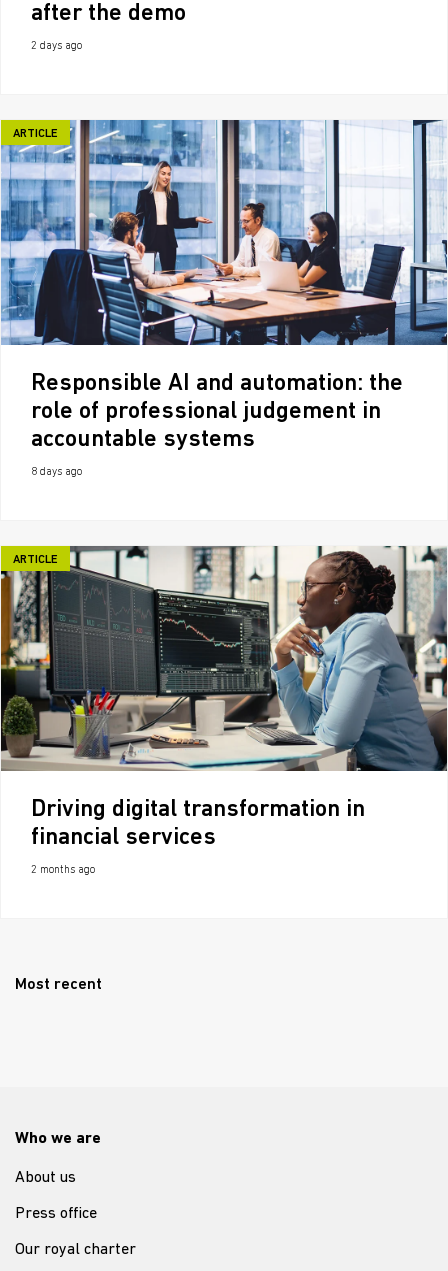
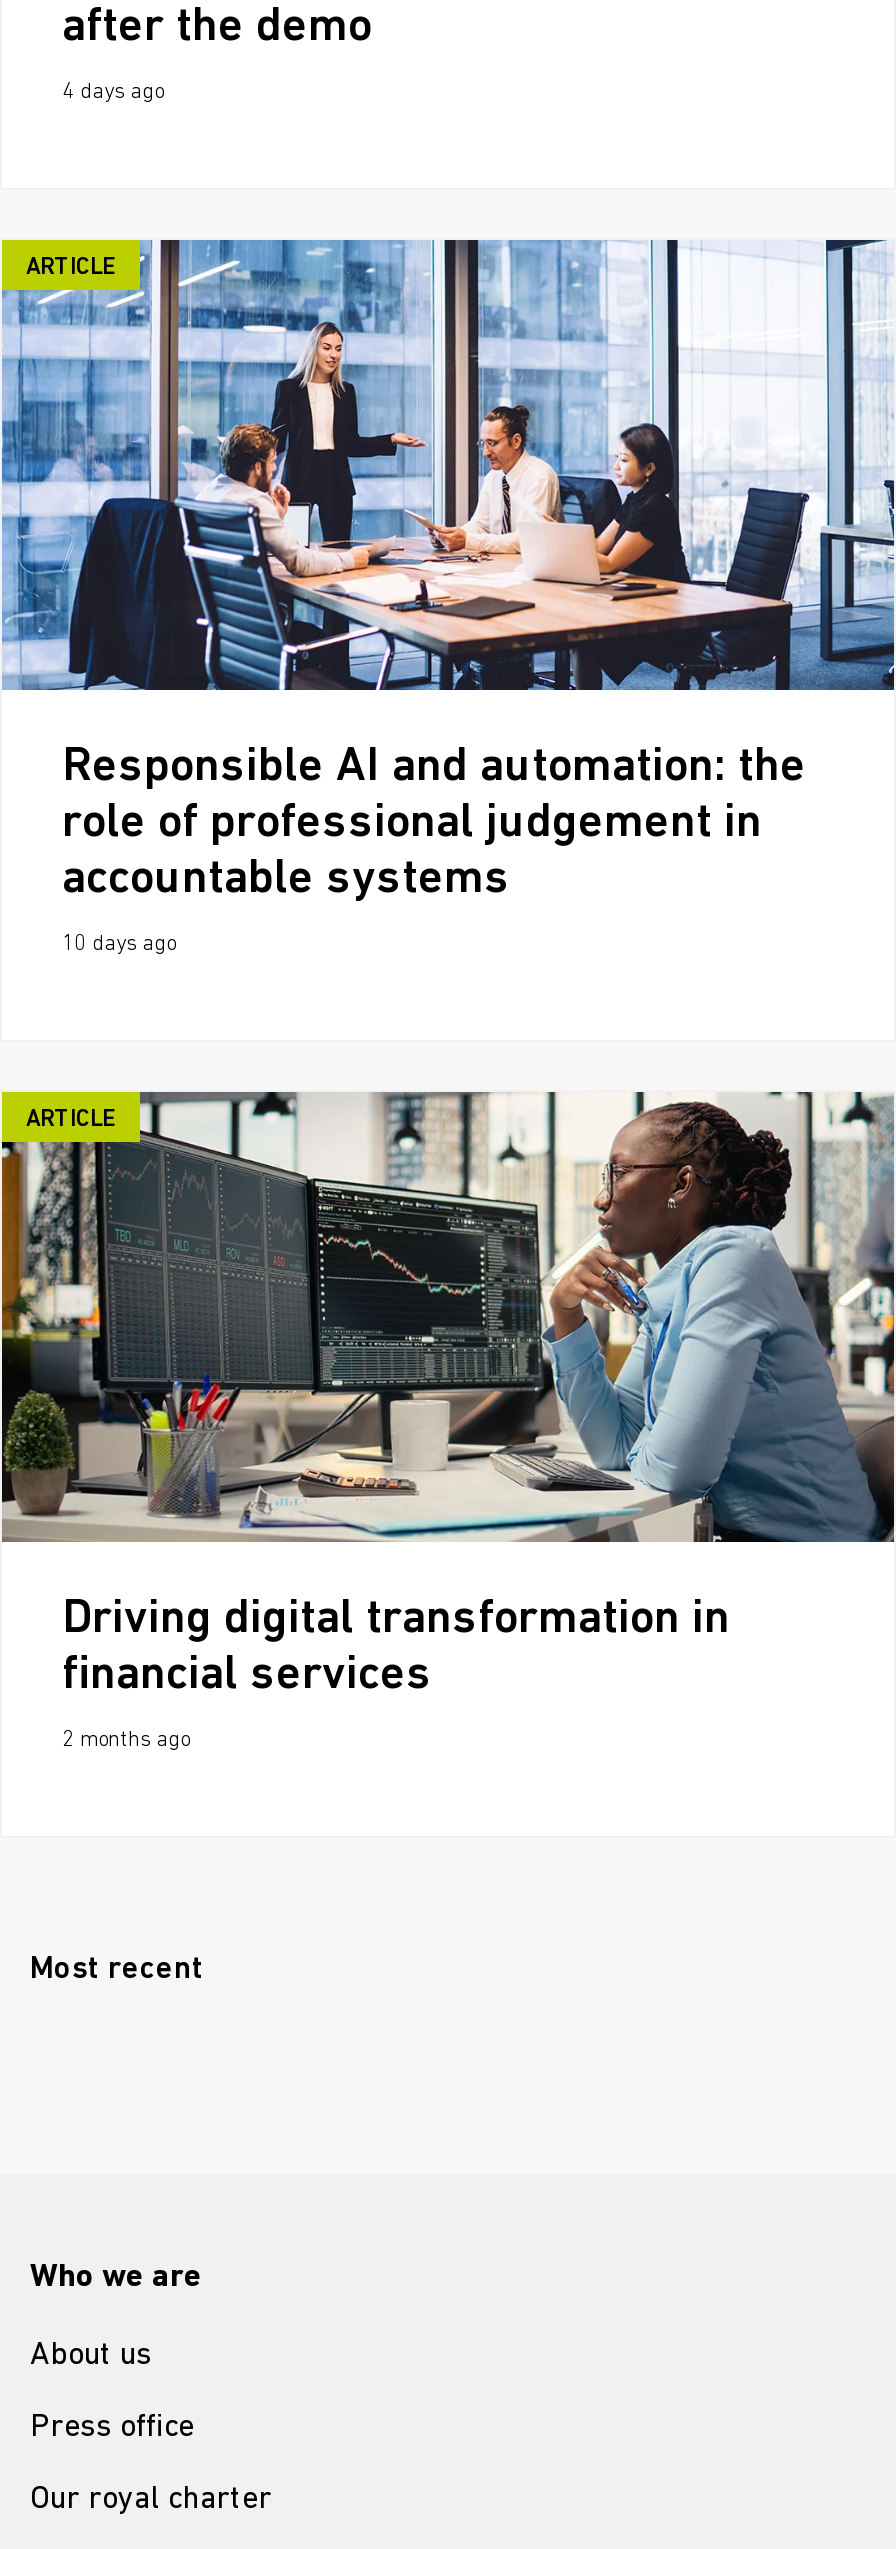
[31,41,82,52] 2 days ago -> [62,82,164,104] 4 days ago
[31,467,82,478] 8 days ago -> [62,934,176,956] 10 days ago

